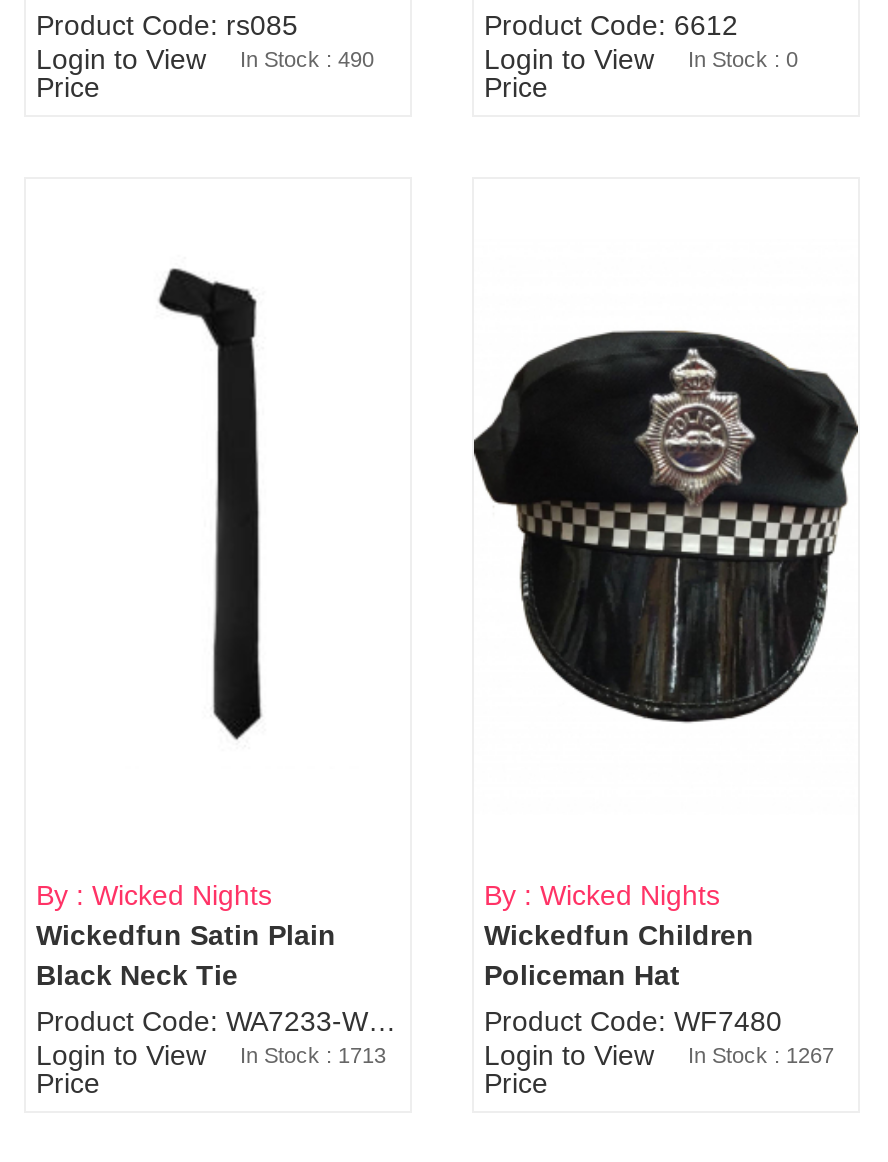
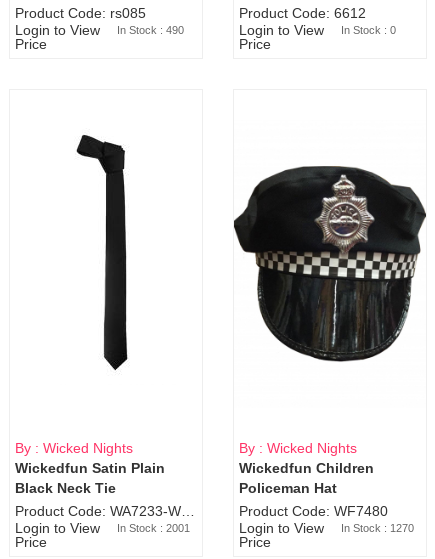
[36,1039,386,1071] Login to View In Stock : 1713 -> [15,520,190,536] Login to View In Stock : 2001
[484,1039,834,1071] Login to View In Stock : 1267 -> [239,520,414,536] Login to View In Stock : 1270

